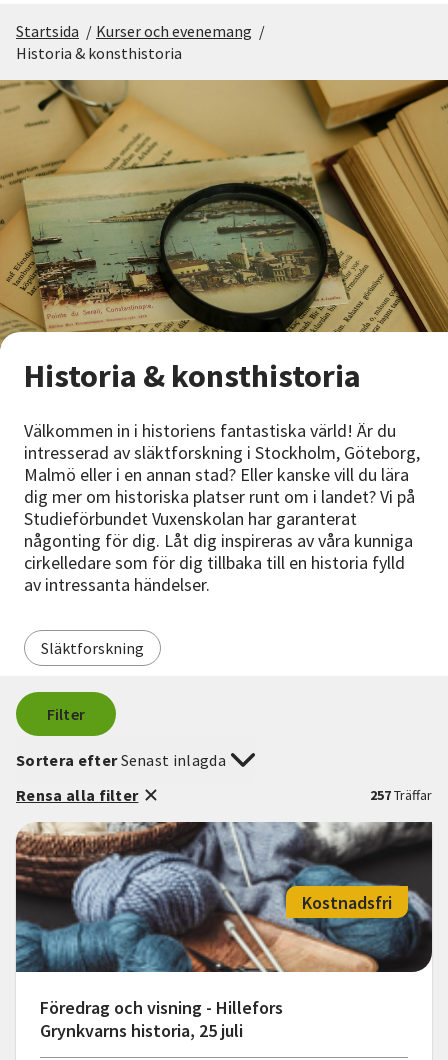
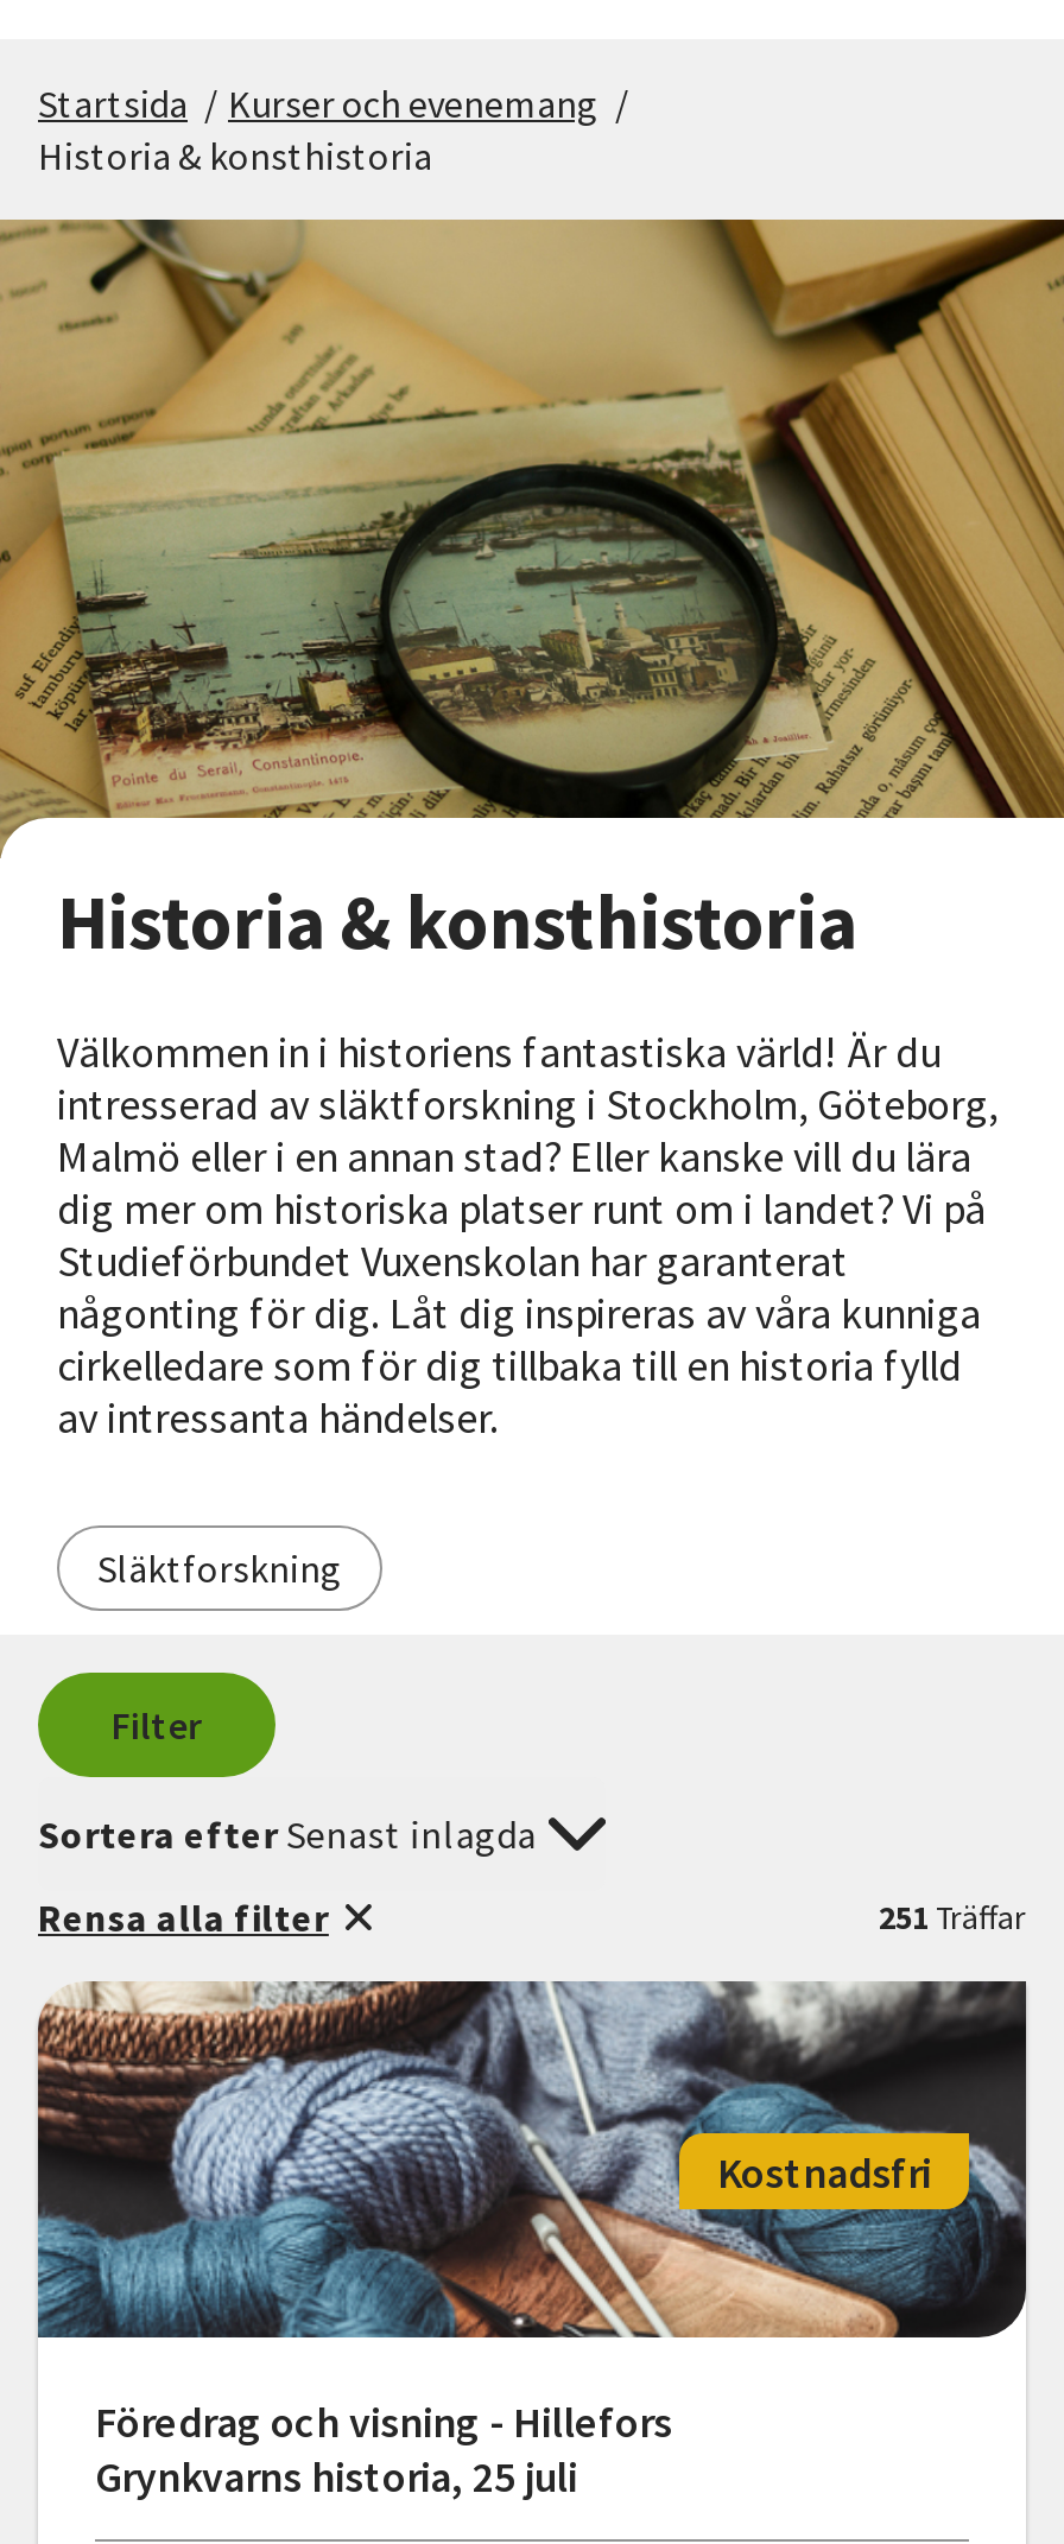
[370,785,432,803] 257 Träffar -> [879,1895,1026,1937] 251 Träffar

